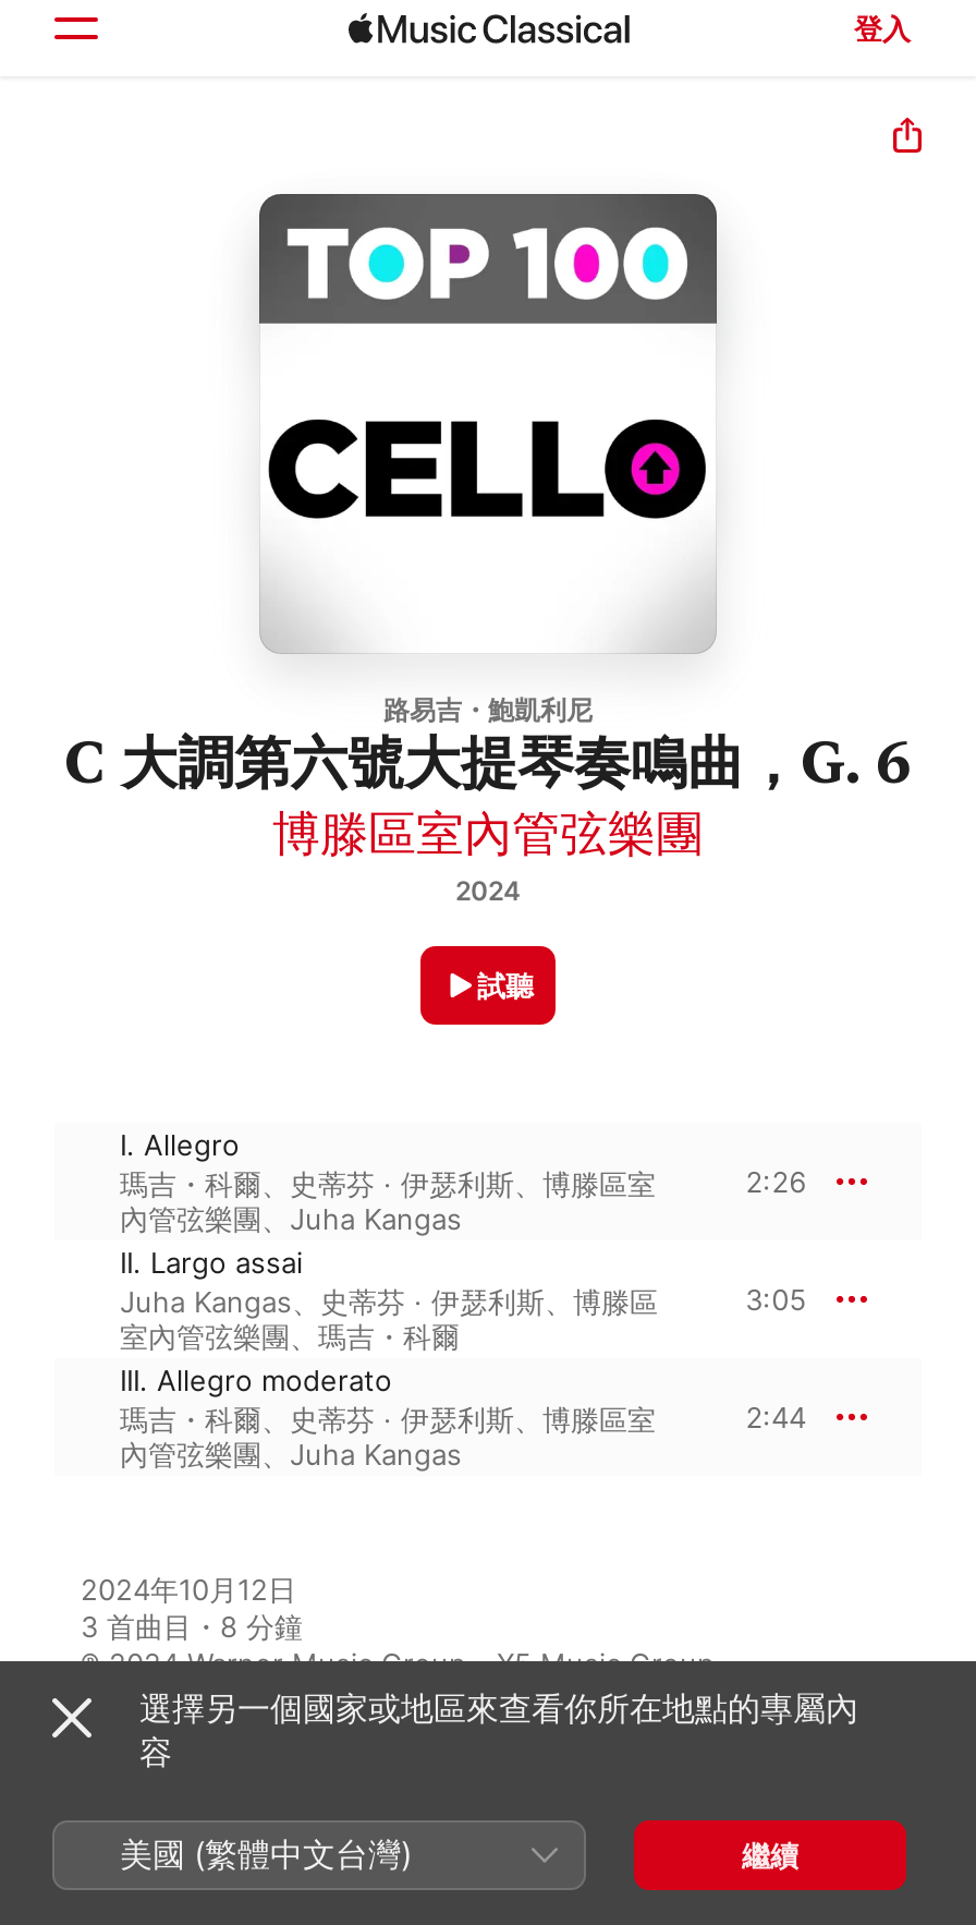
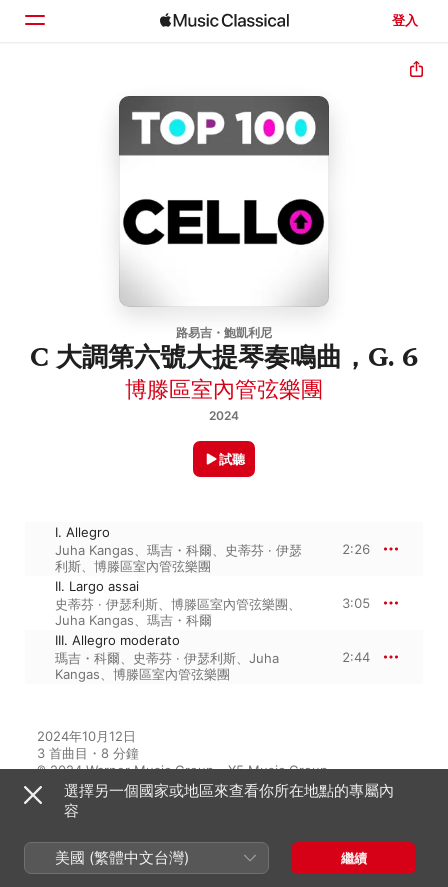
[120,1166,656,1236] 瑪吉・科爾、史蒂芬 · 伊瑟利斯、博滕區室 | 內管弦樂團、Juha Kangas -> [55,542,302,574] Juha Kangas、瑪吉・科爾、史蒂芬 · 伊瑟 | 利斯、博滕區室內管弦樂團
[120,1284,658,1354] Juha Kangas、史蒂芬 · 伊瑟利斯、博滕區 | 室內管弦樂團、瑪吉・科爾 -> [55,596,301,628] 史蒂芬 · 伊瑟利斯、博滕區室內管弦樂團、 | Juha Kangas、瑪吉・科爾
[120,1402,656,1472] 瑪吉・科爾、史蒂芬 · 伊瑟利斯、博滕區室 | 內管弦樂團、Juha Kangas -> [55,650,279,682] 瑪吉・科爾、史蒂芬 · 伊瑟利斯、Juha | Kangas、博滕區室內管弦樂團

